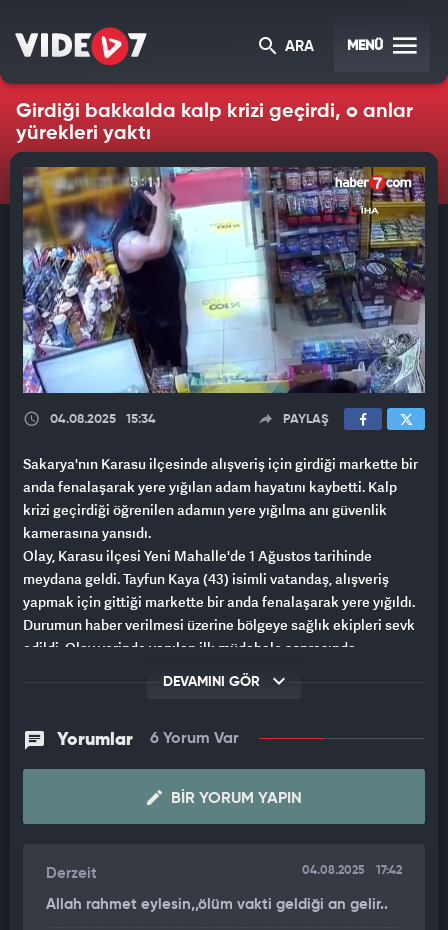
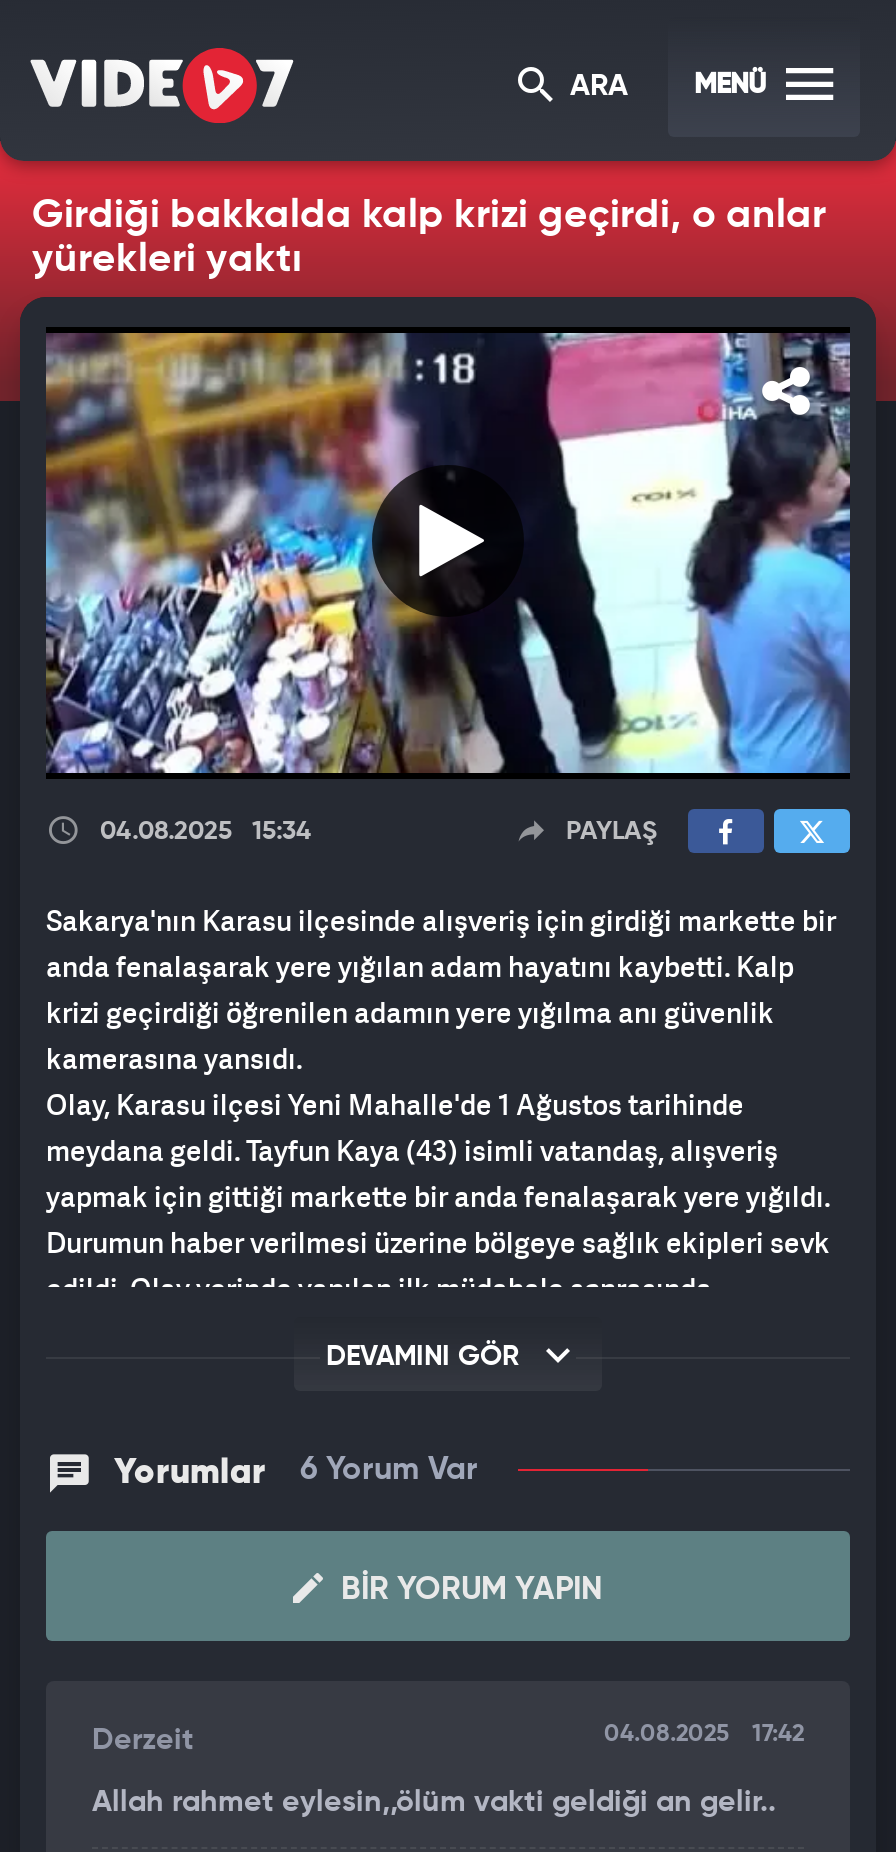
[22,166,426,394] [image] -> [44,327,852,779] [image]

